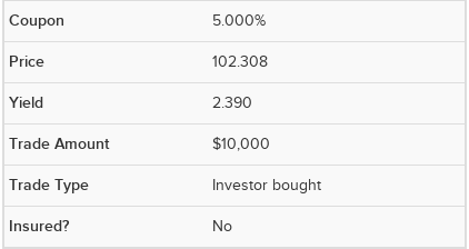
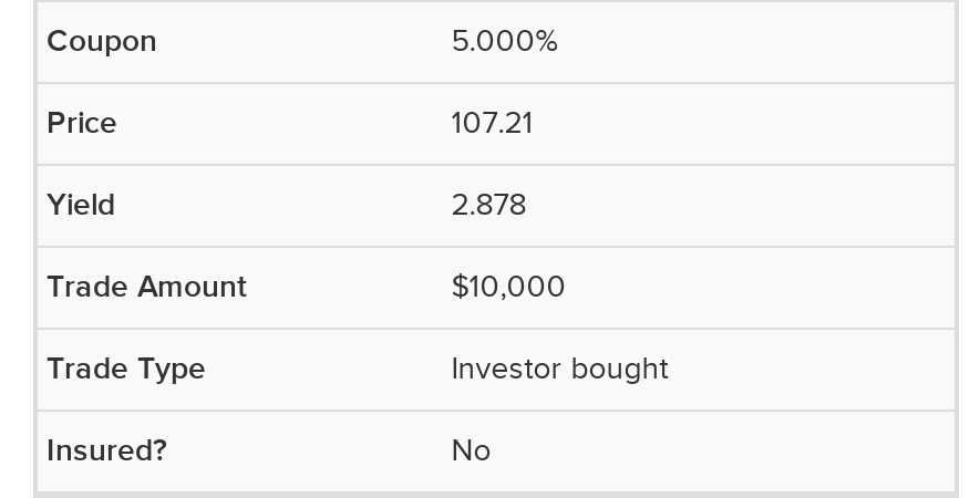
[212,53,268,71] 102.308 -> [451,106,533,142] 107.21
[212,94,252,112] 2.390 -> [451,188,526,224] 2.878

